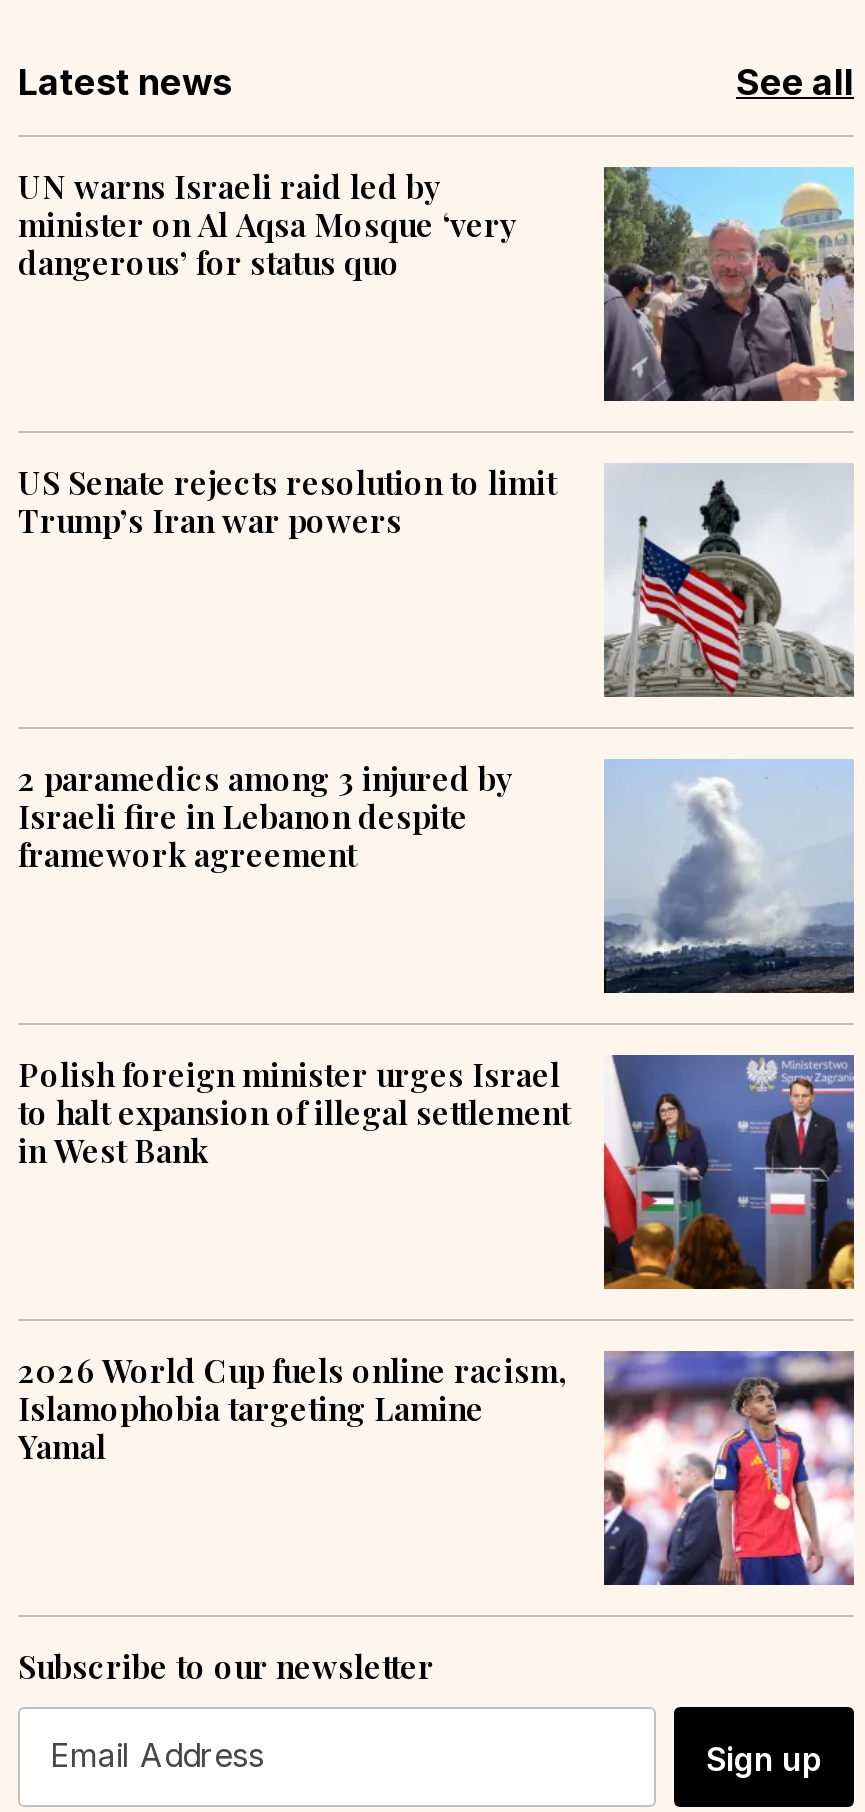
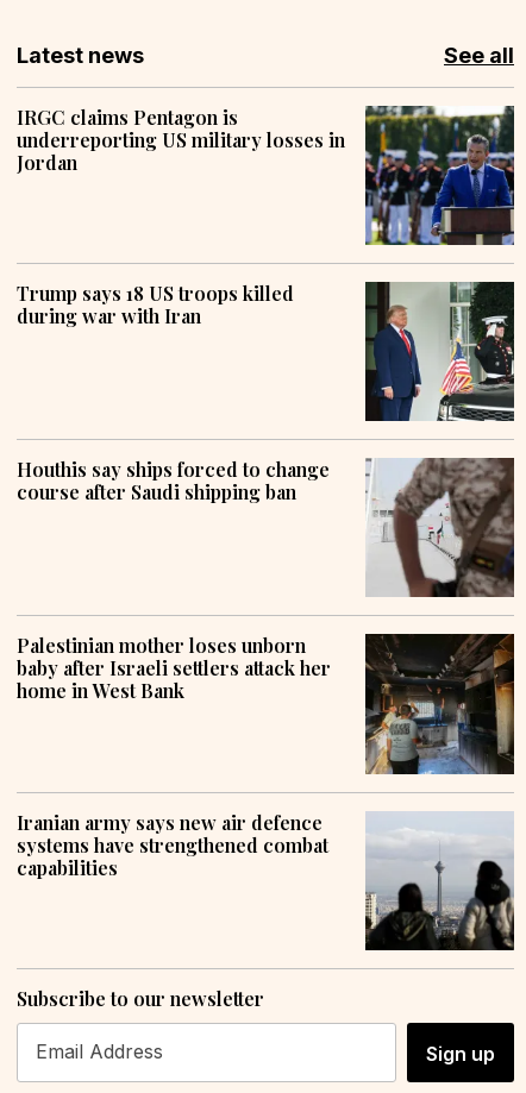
[18,165,518,283] UN warns Israeli raid led by | minister on Al Aqsa Mosque ‘very | dangerous’ for status quo -> [17,105,345,175] IRGC claims Pentagon is | underreporting US military losses in | Jordan
[602,166,854,402] [image] -> [365,105,515,246] [image]
[18,461,556,541] US Senate rejects resolution to limit | Trump’s Iran war powers -> [17,281,294,329] Trump says 18 US troops killed | during war with Iran
[604,462,854,698] [image] -> [364,281,515,421] [image]
[18,757,514,875] 2 paramedics among 3 injured by | Israeli fire in Lebanon despite | framework agreement -> [17,457,330,505] Houthis say ships forced to change | course after Saudi shipping ban
[602,758,856,994] [image] -> [365,457,515,598] [image]
[18,1053,856,1292] [image] | Polish foreign minister urges Israel | to halt expansion of illegal settlement | in West Bank -> [17,633,515,775] [image] | Palestinian mother loses unborn | baby after Israeli settlers attack her | home in West Bank
[18,1349,856,1586] [image] | 2026 World Cup fuels online racism, | Islamophobia targeting Lamine | Yamal -> [17,809,515,951] [image] | Iranian army says new air defence | systems have strengthened combat | capabilities

